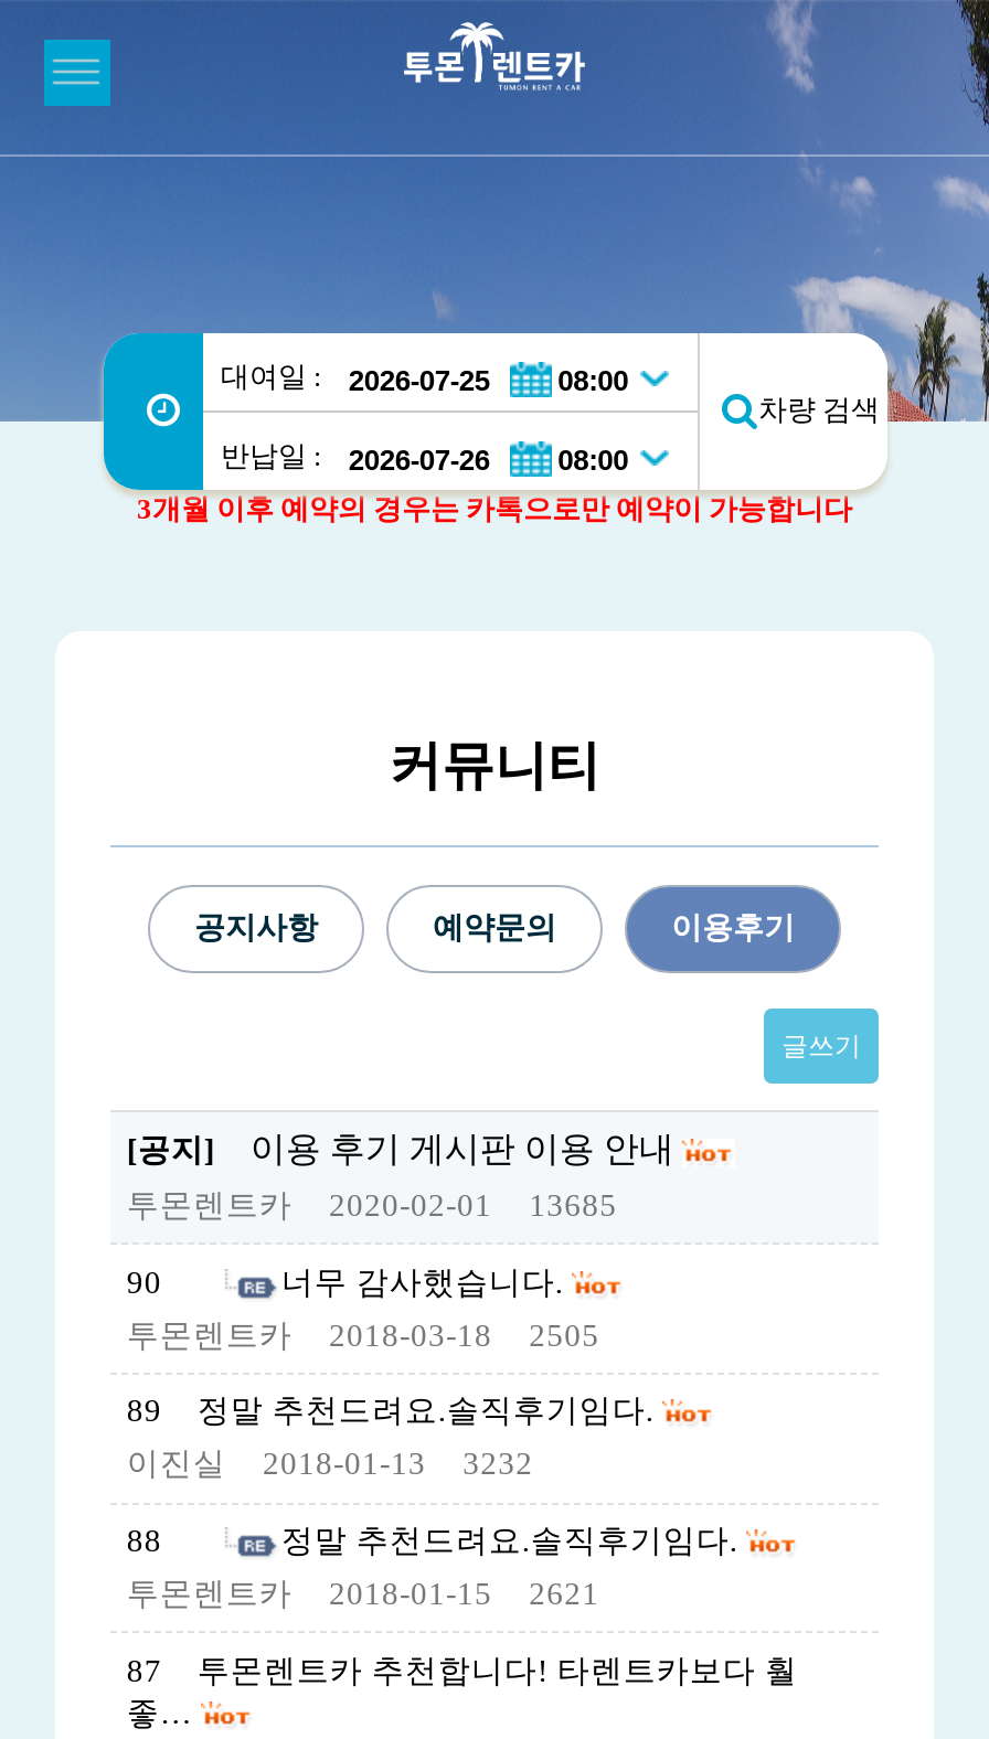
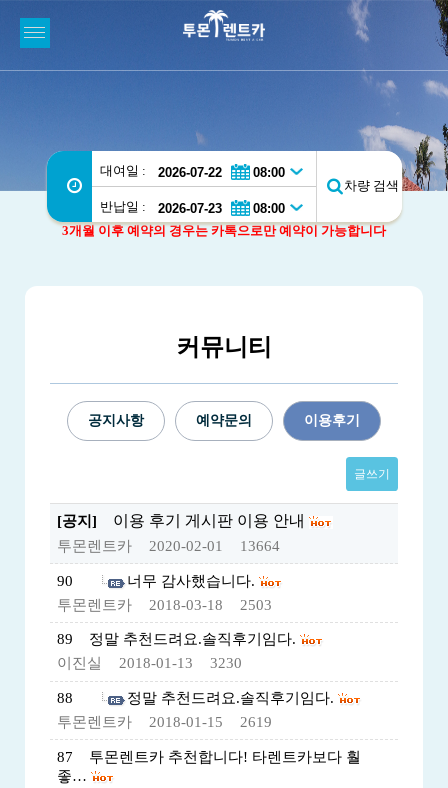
[126,1187,617,1223] 투몬렌트카 2020-02-01 13685 -> [57,538,280,554] 투몬렌트카 2020-02-01 13664
[126,1317,600,1352] 투몬렌트카 2018-03-18 2505 -> [57,597,272,613] 투몬렌트카 2018-03-18 2503
[126,1446,533,1481] 이진실 2018-01-13 3232 -> [57,655,242,671] 이진실 2018-01-13 3230
[126,1575,600,1611] 투몬렌트카 2018-01-15 2621 -> [57,714,272,730] 투몬렌트카 2018-01-15 2619

